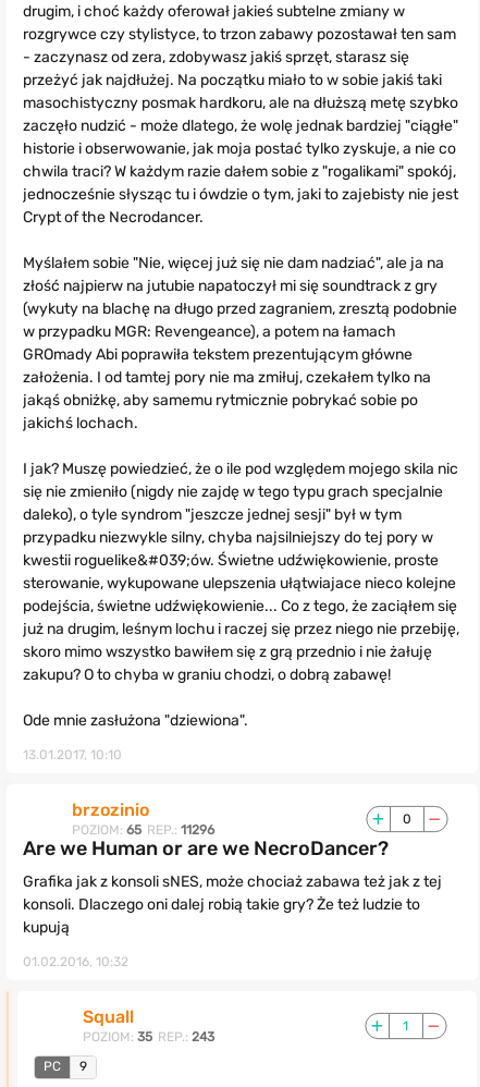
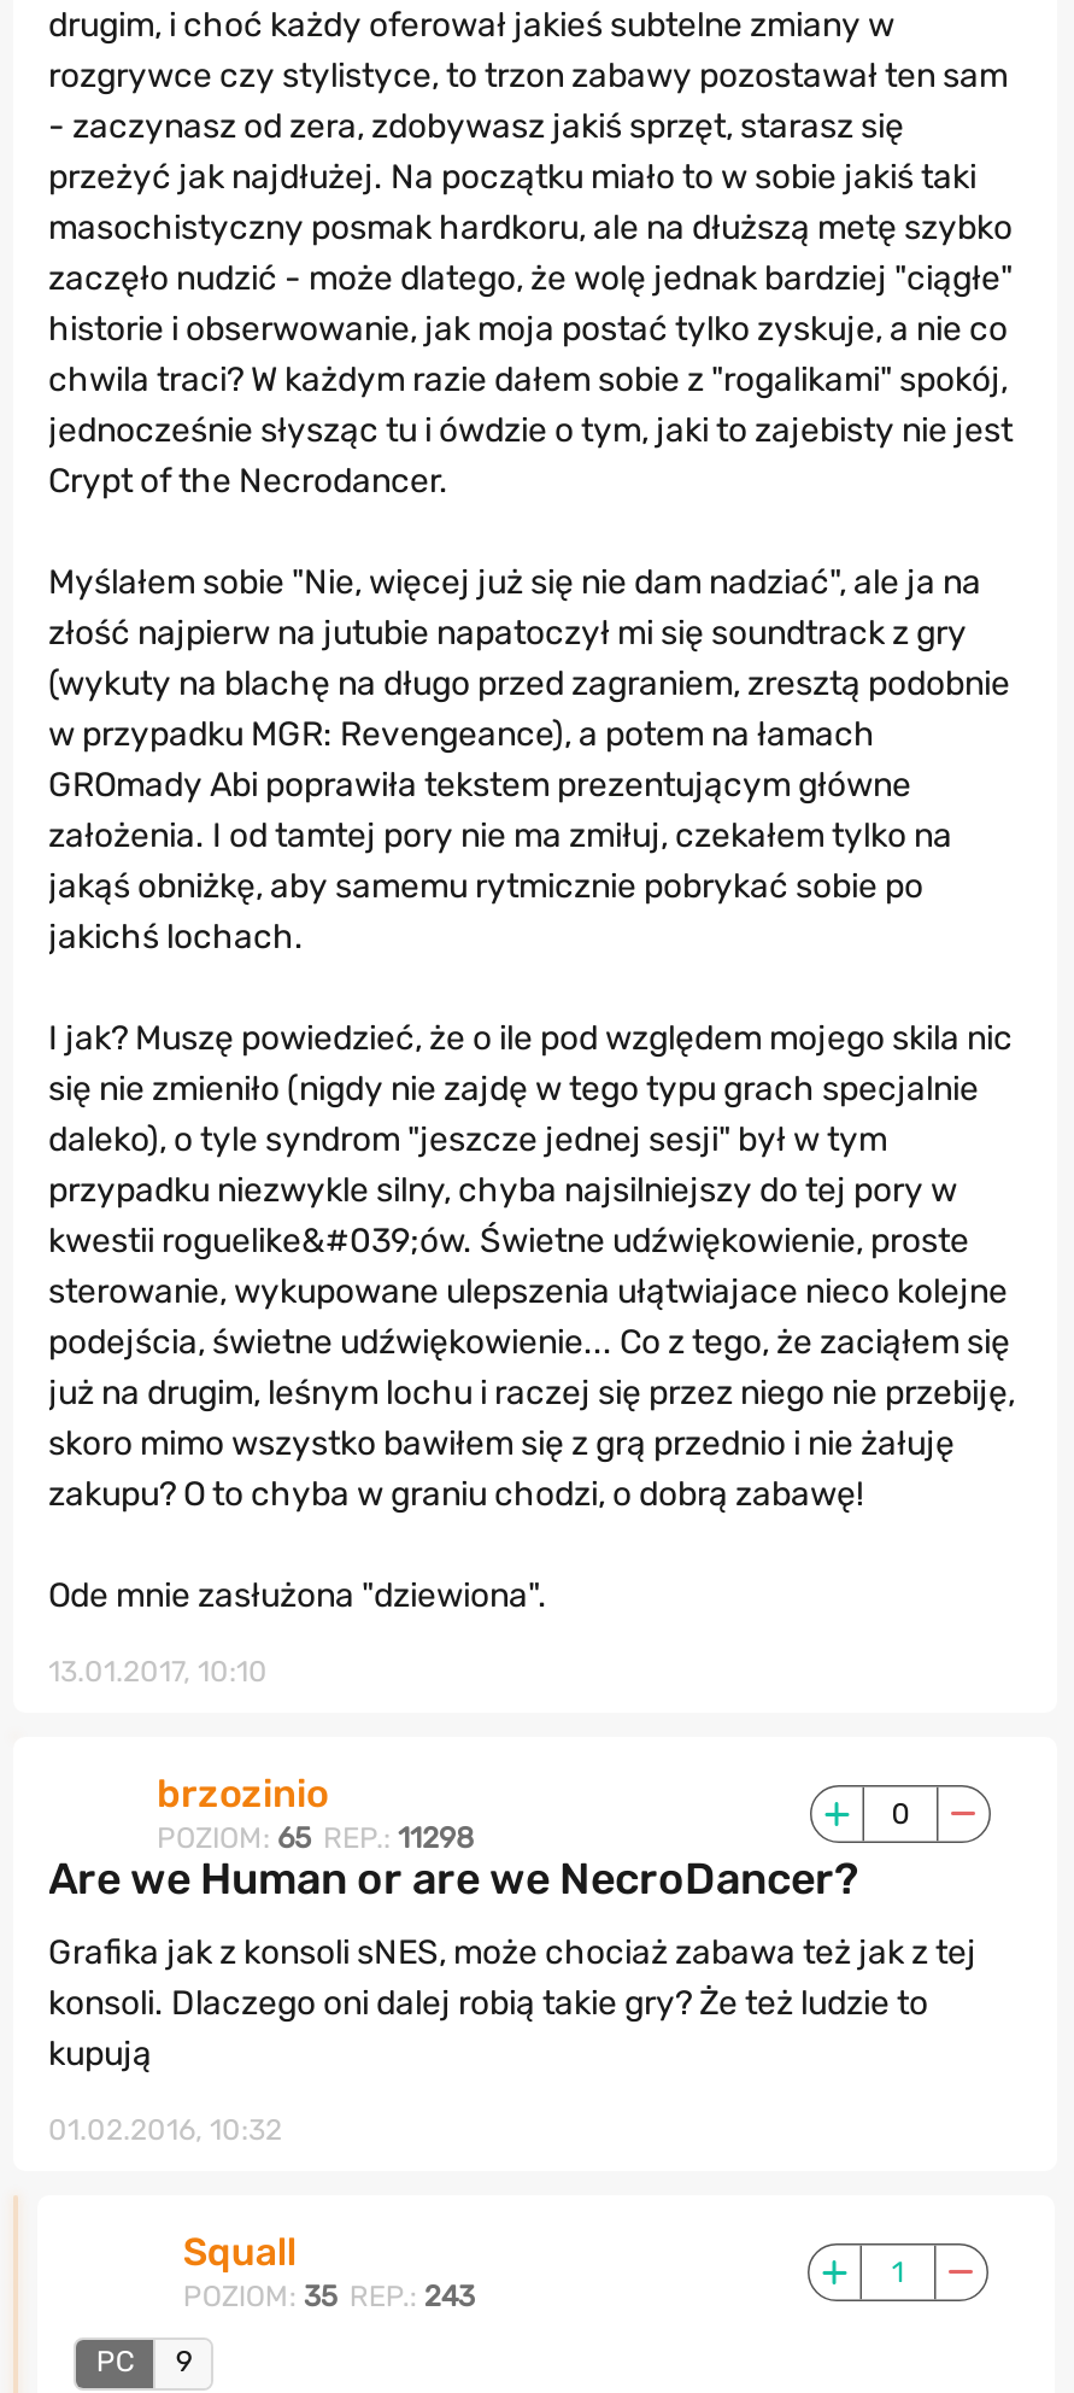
[71,823,214,838] POZIOM: 65 REP.: 11296 -> [157,1822,475,1856] POZIOM: 65 REP.: 11298

